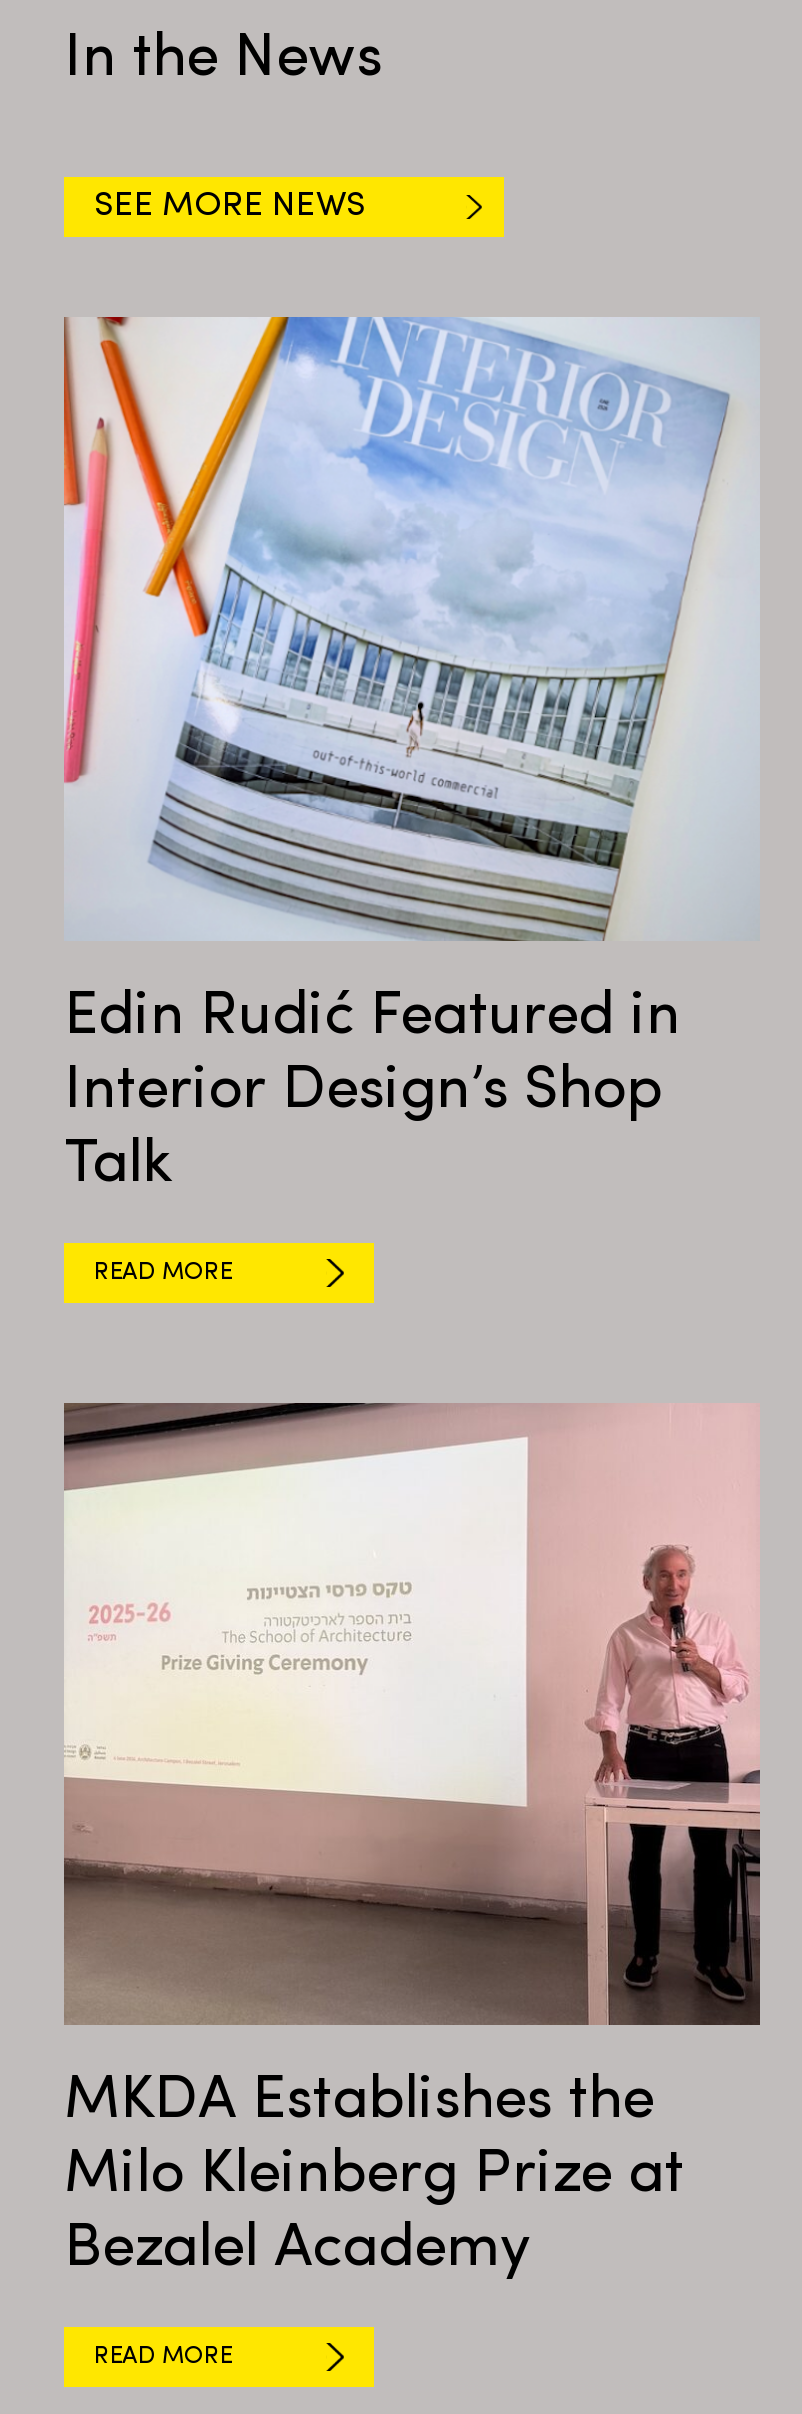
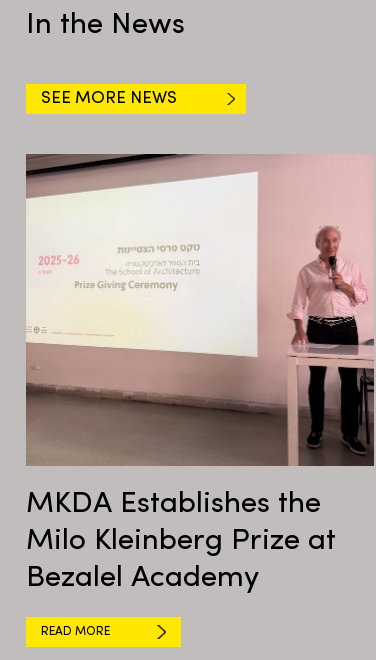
[62,315,756,1284] [image] | Edin Rudić Featured in | Interior Design’s Shop | Talk | READ MORE -> none

